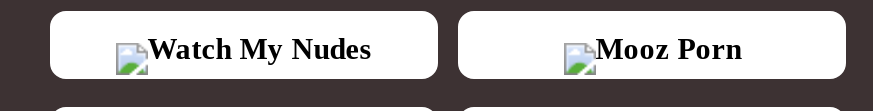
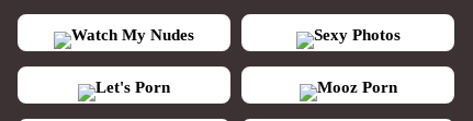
none -> [95,26,400,95] Sexy Photos | Let's Porn

